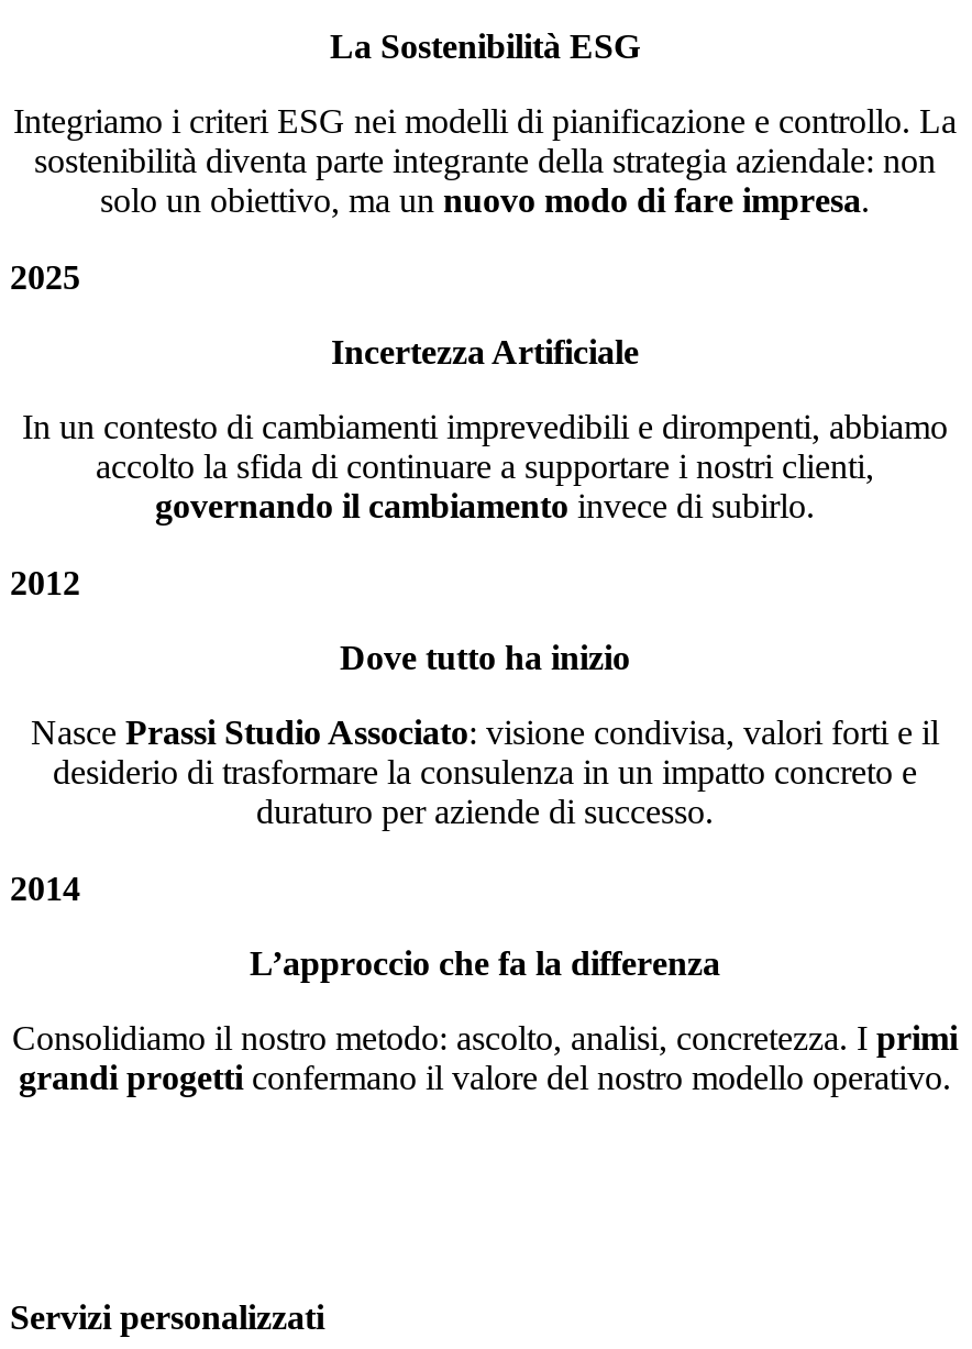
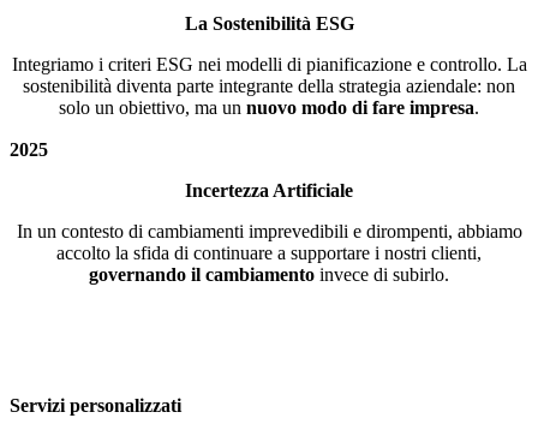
[10,563,958,1095] 2012 | Dove tutto ha inizio | Nasce Prassi Studio Associato: visione condivisa, valori forti e il | desiderio di trasformare la consulenza in un impatto concreto e | duraturo per aziende di successo. | 2014 | L’approccio che fa la differenza | Consolidiamo il nostro metodo: ascolto, analisi, concretezza. I primi | grandi progetti confermano il valore del nostro modello operativo. -> none

